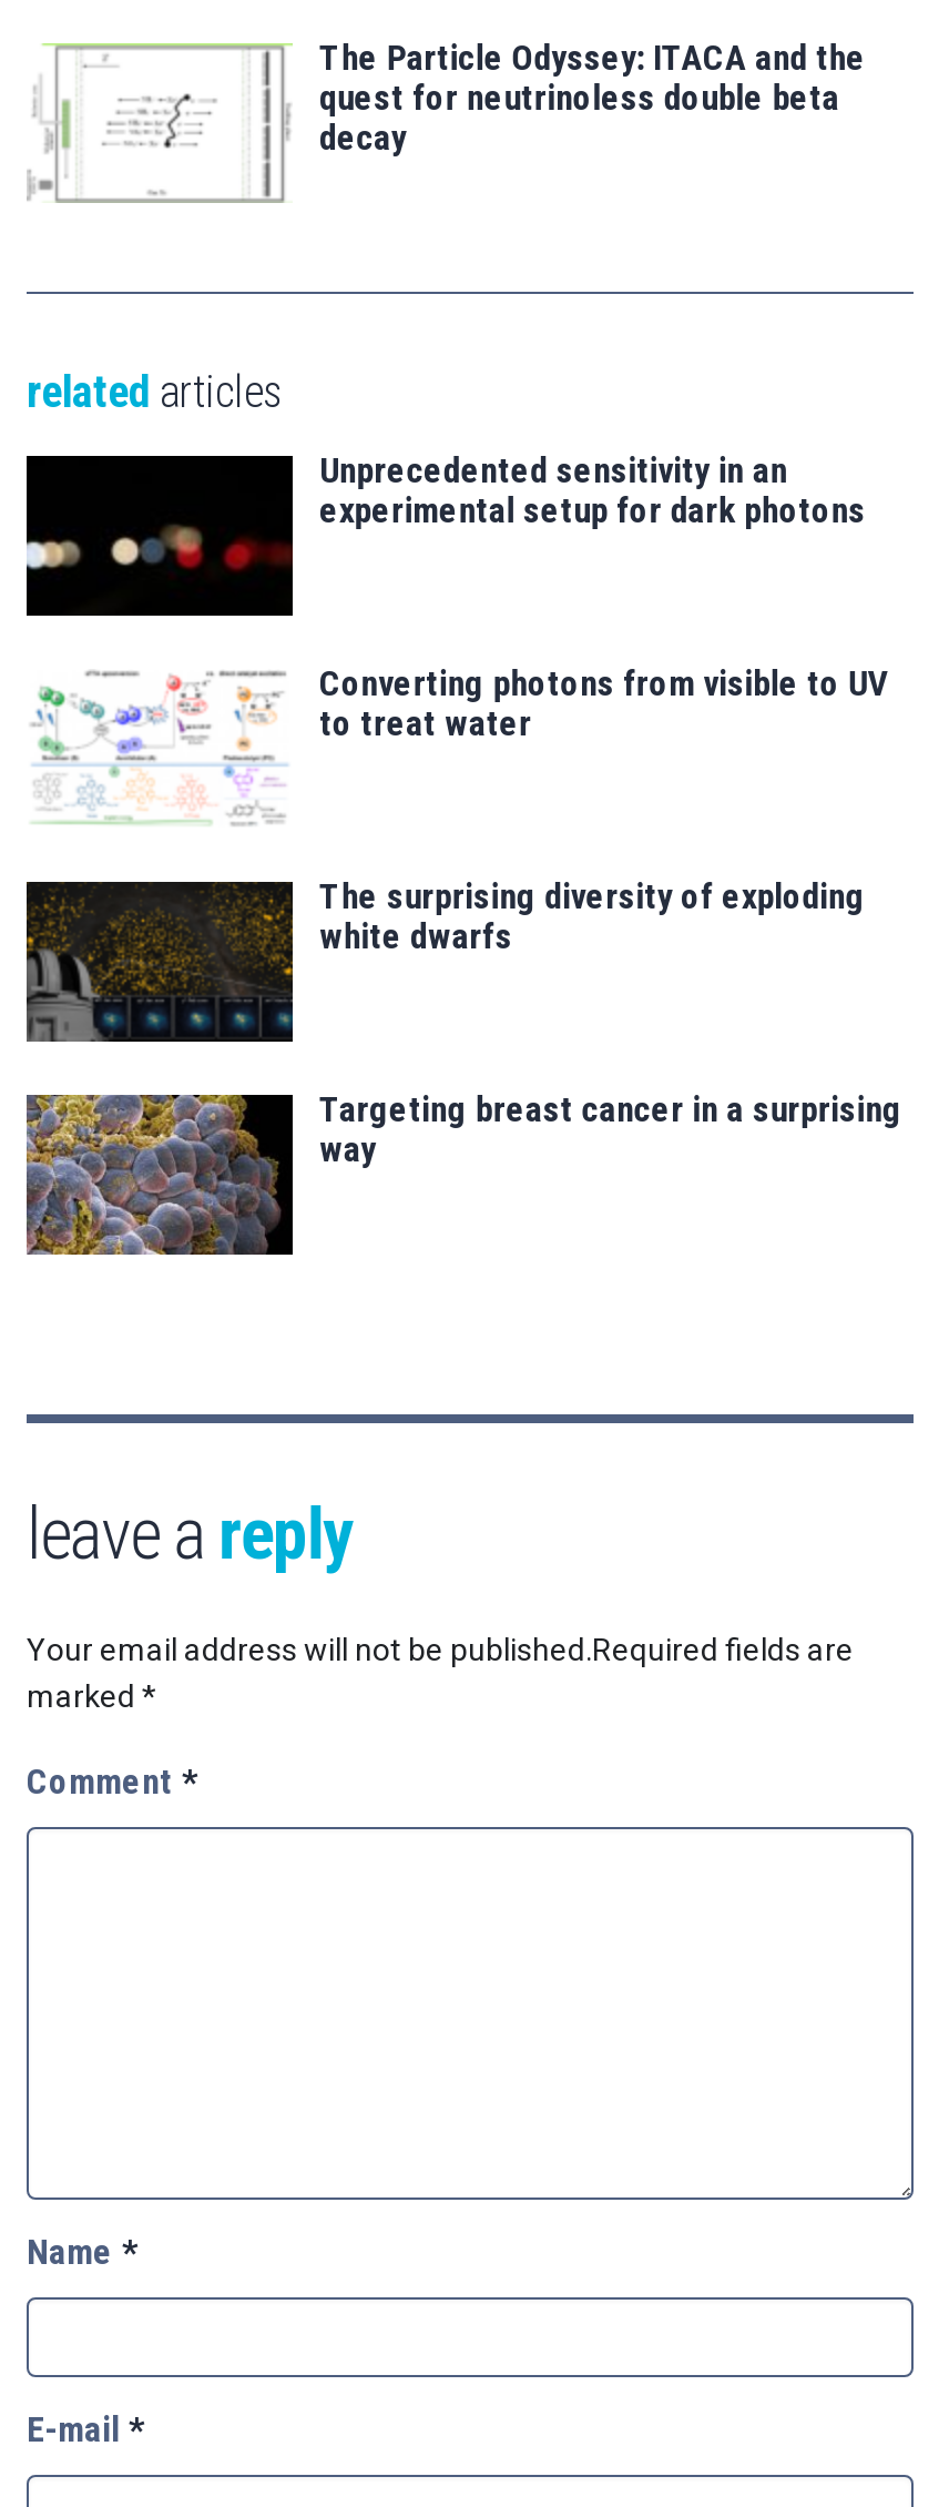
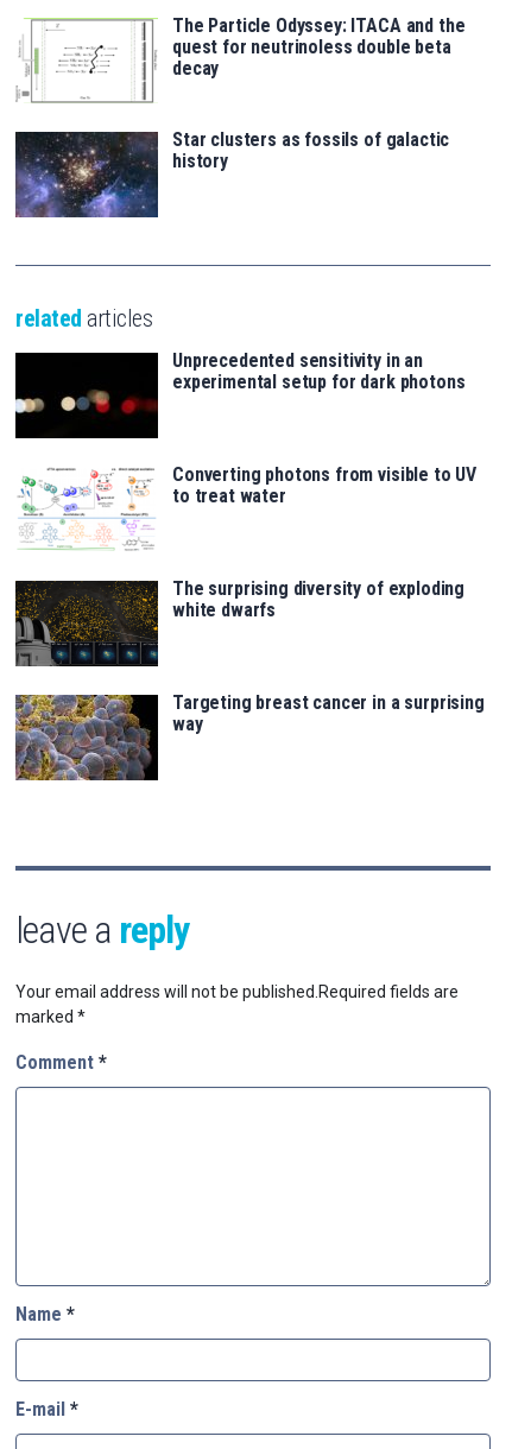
none -> [14,128,449,219] [image] | Star clusters as fossils of galactic | history

